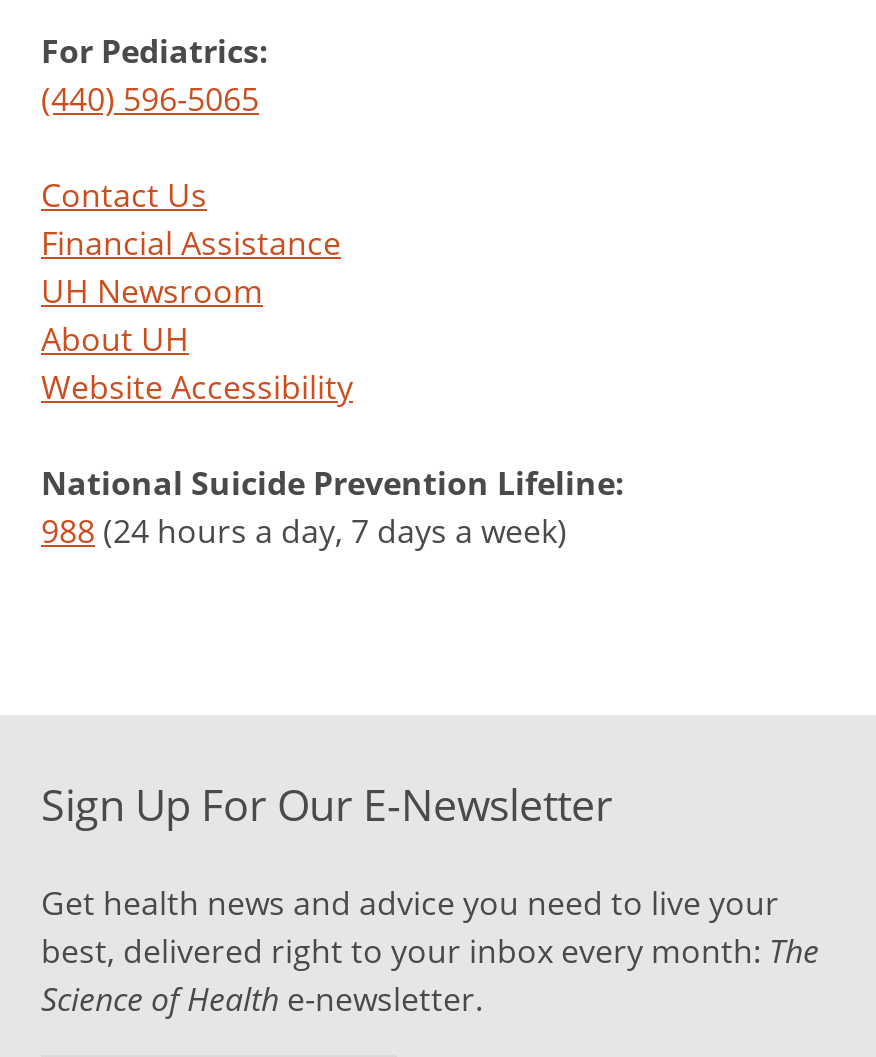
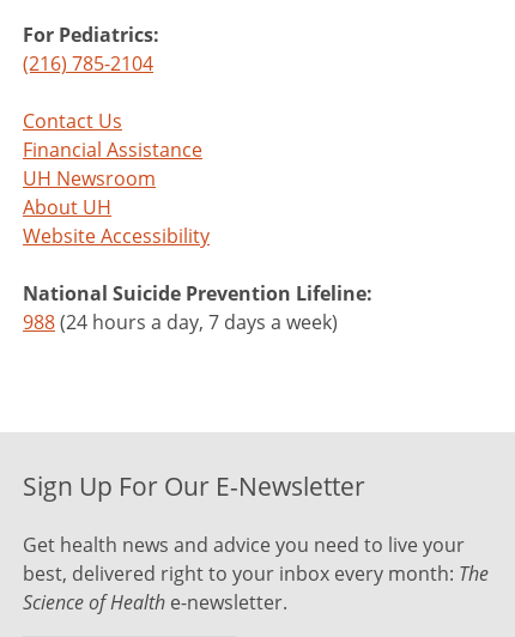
[41,77,259,121] (440) 596-5065 -> [23,50,153,77] (216) 785-2104

